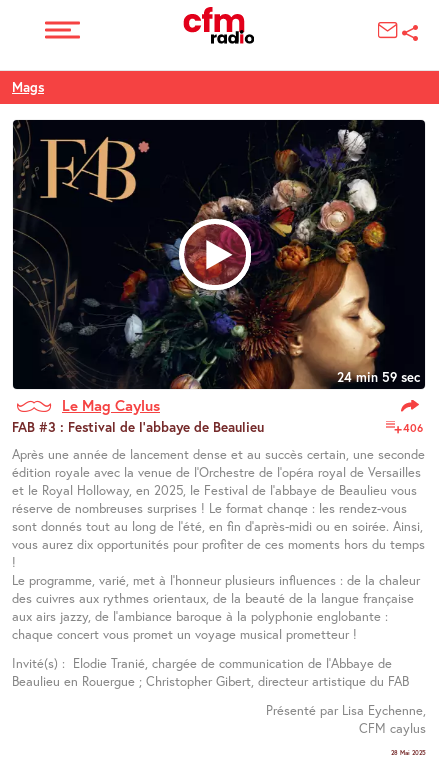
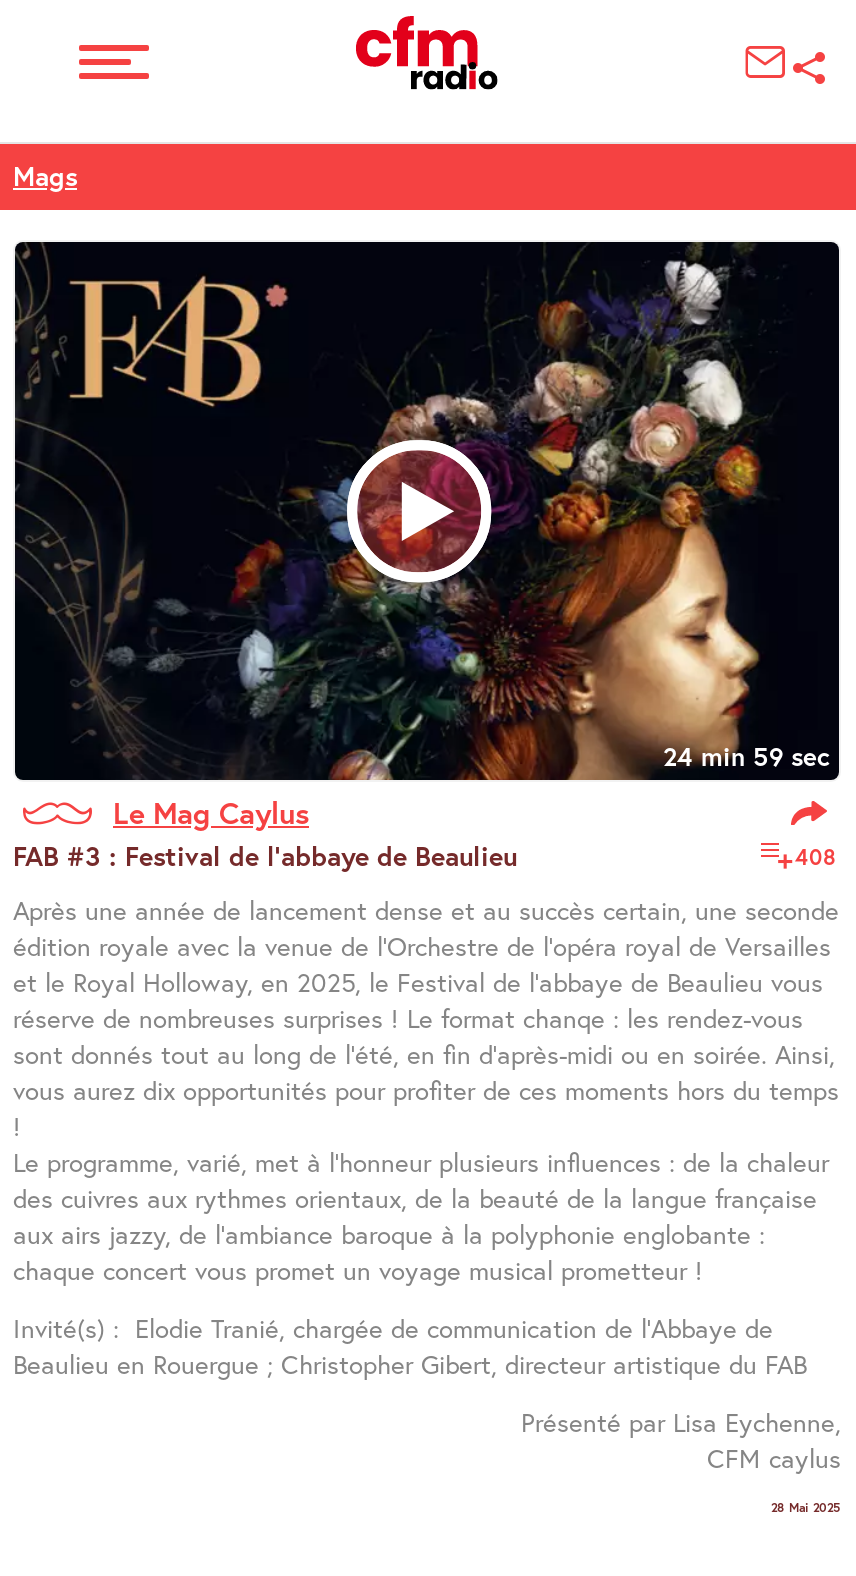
[403,421,423,435] 406 -> [795,843,835,871] 408

